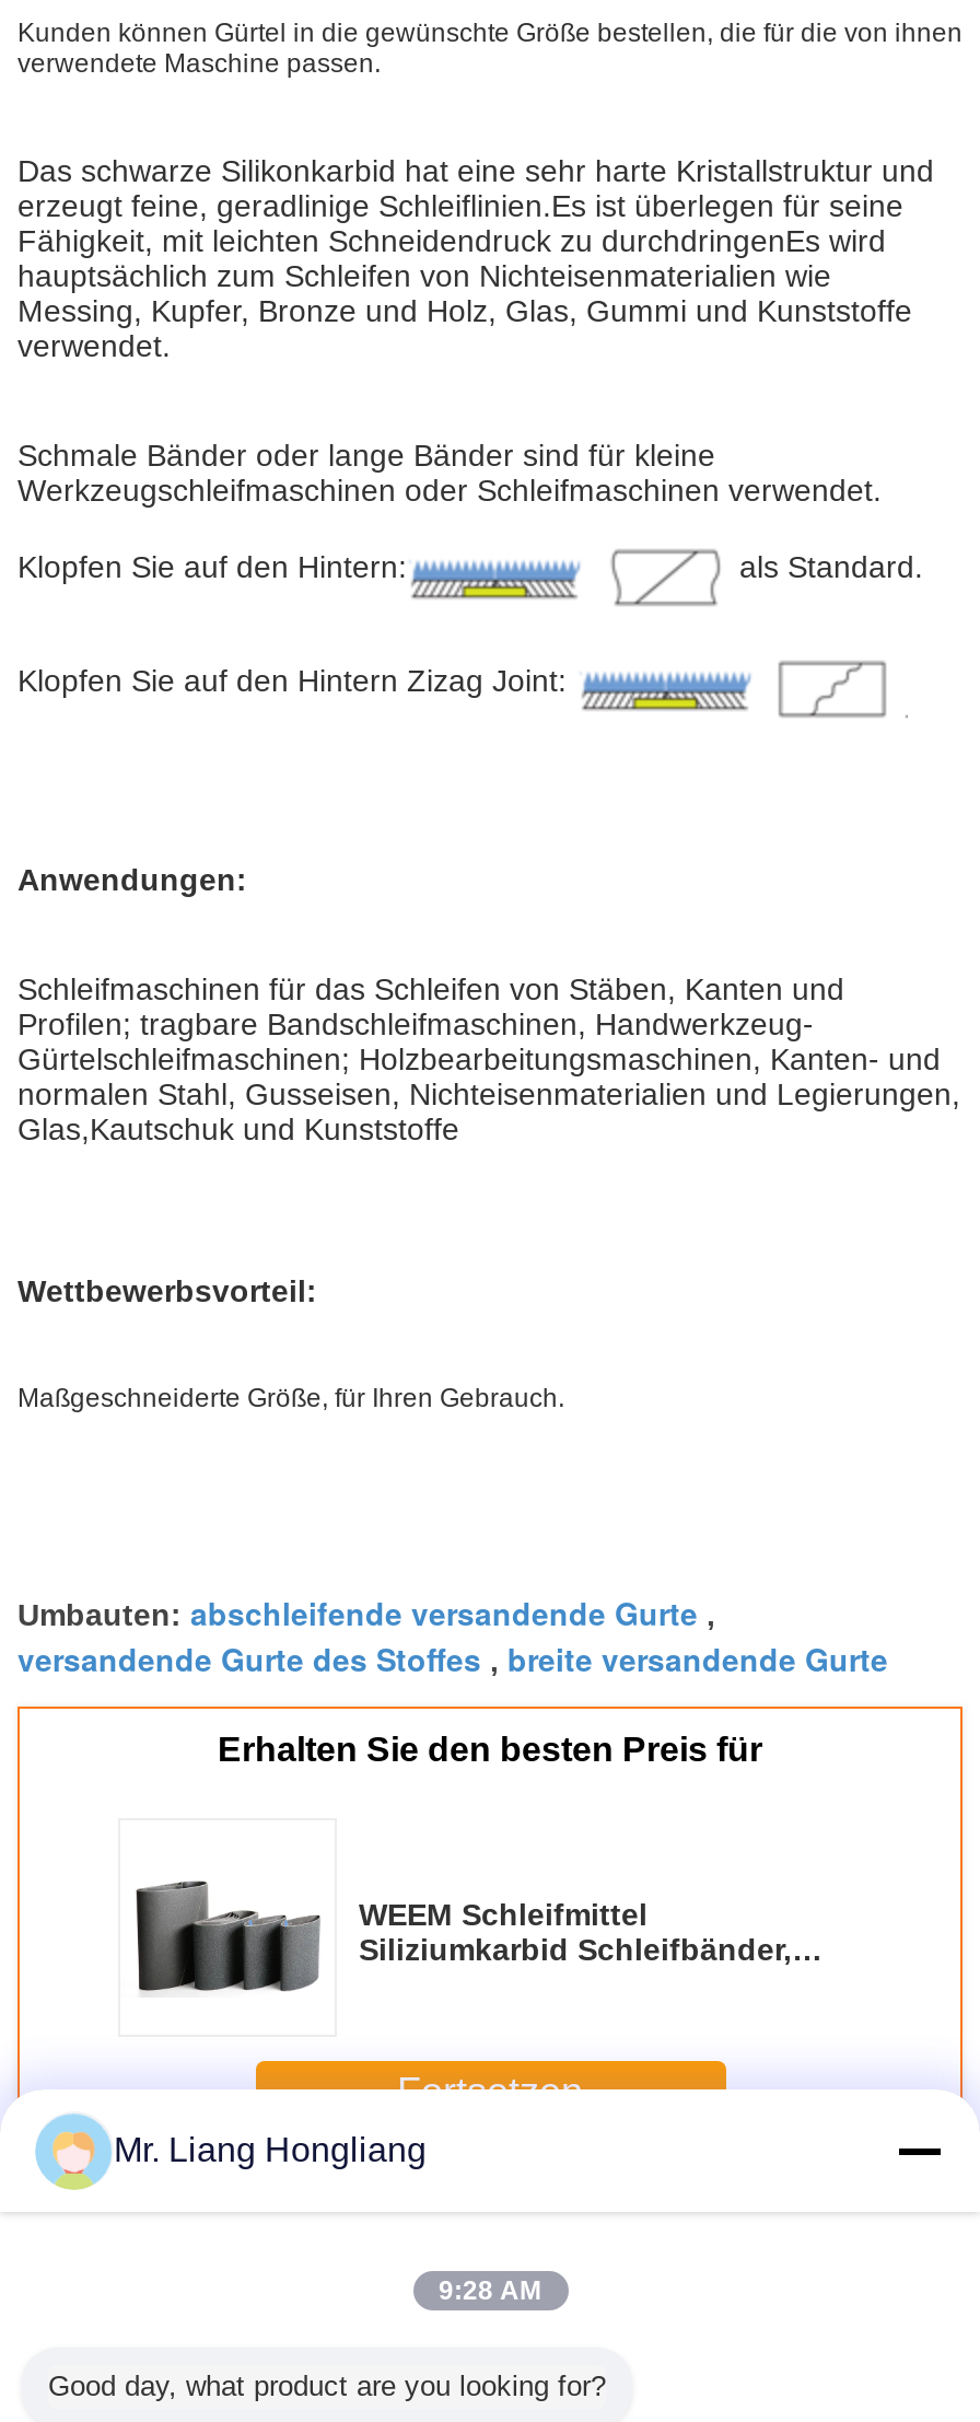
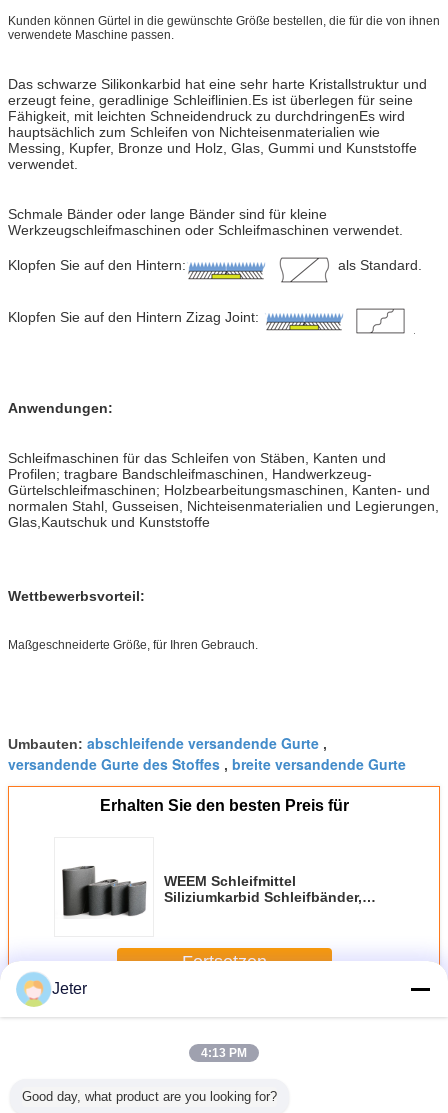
[114,2131,427,2168] Mr. Liang Hongliang -> [52,980,87,997] Jeter
[439,2275,541,2306] 9:28 AM -> [201,1046,247,1060] 4:13 PM

